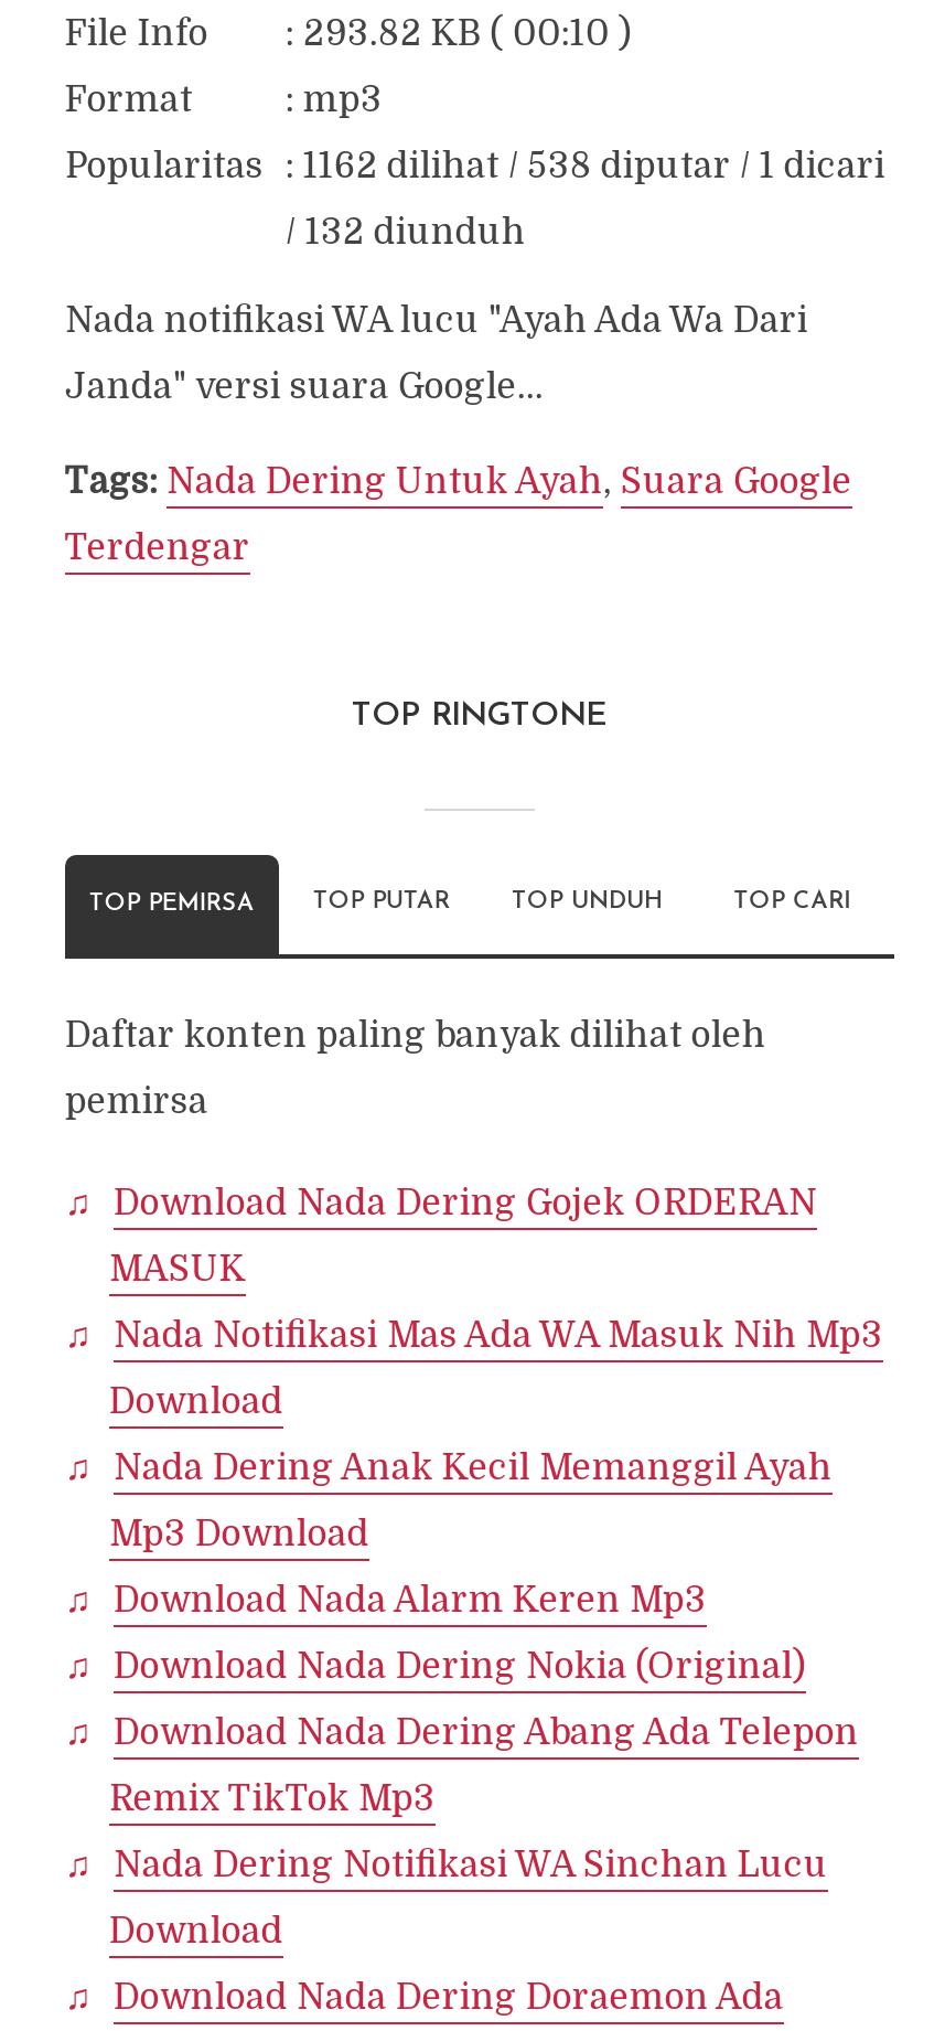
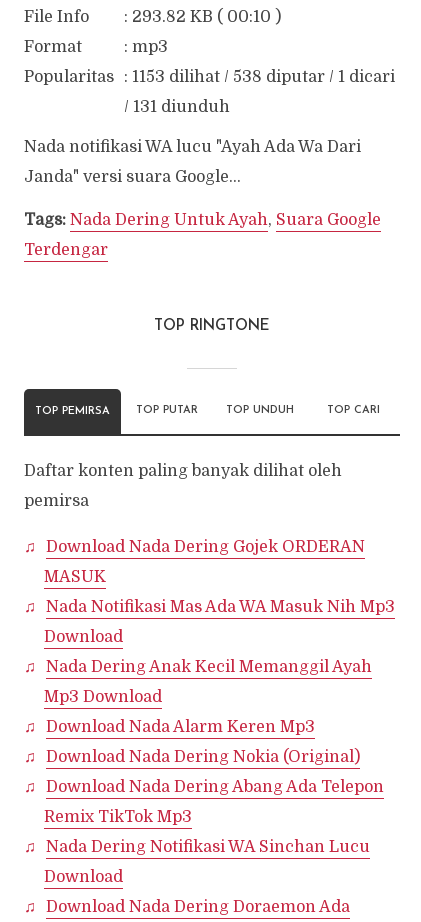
[65,147,885,186] Popularitas : 1162 dilihat / 538 diputar / 1 dicari -> [24,68,395,86] Popularitas : 1153 dilihat / 538 diputar / 1 dicari
[285,213,526,253] / 132 diunduh -> [124,98,230,116] / 131 diunduh

